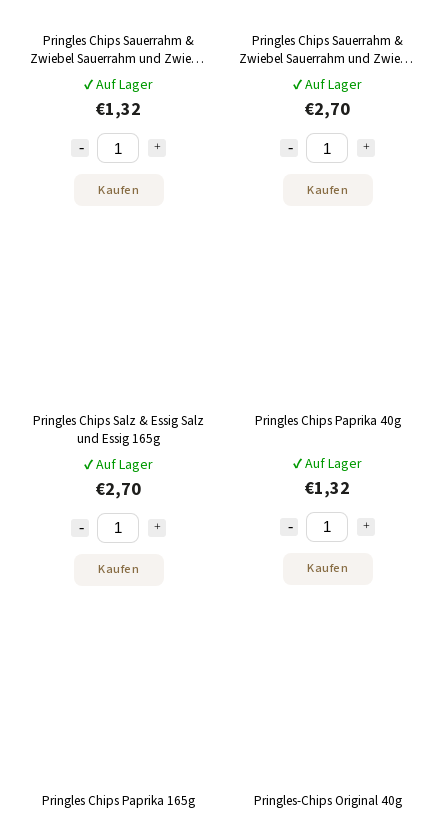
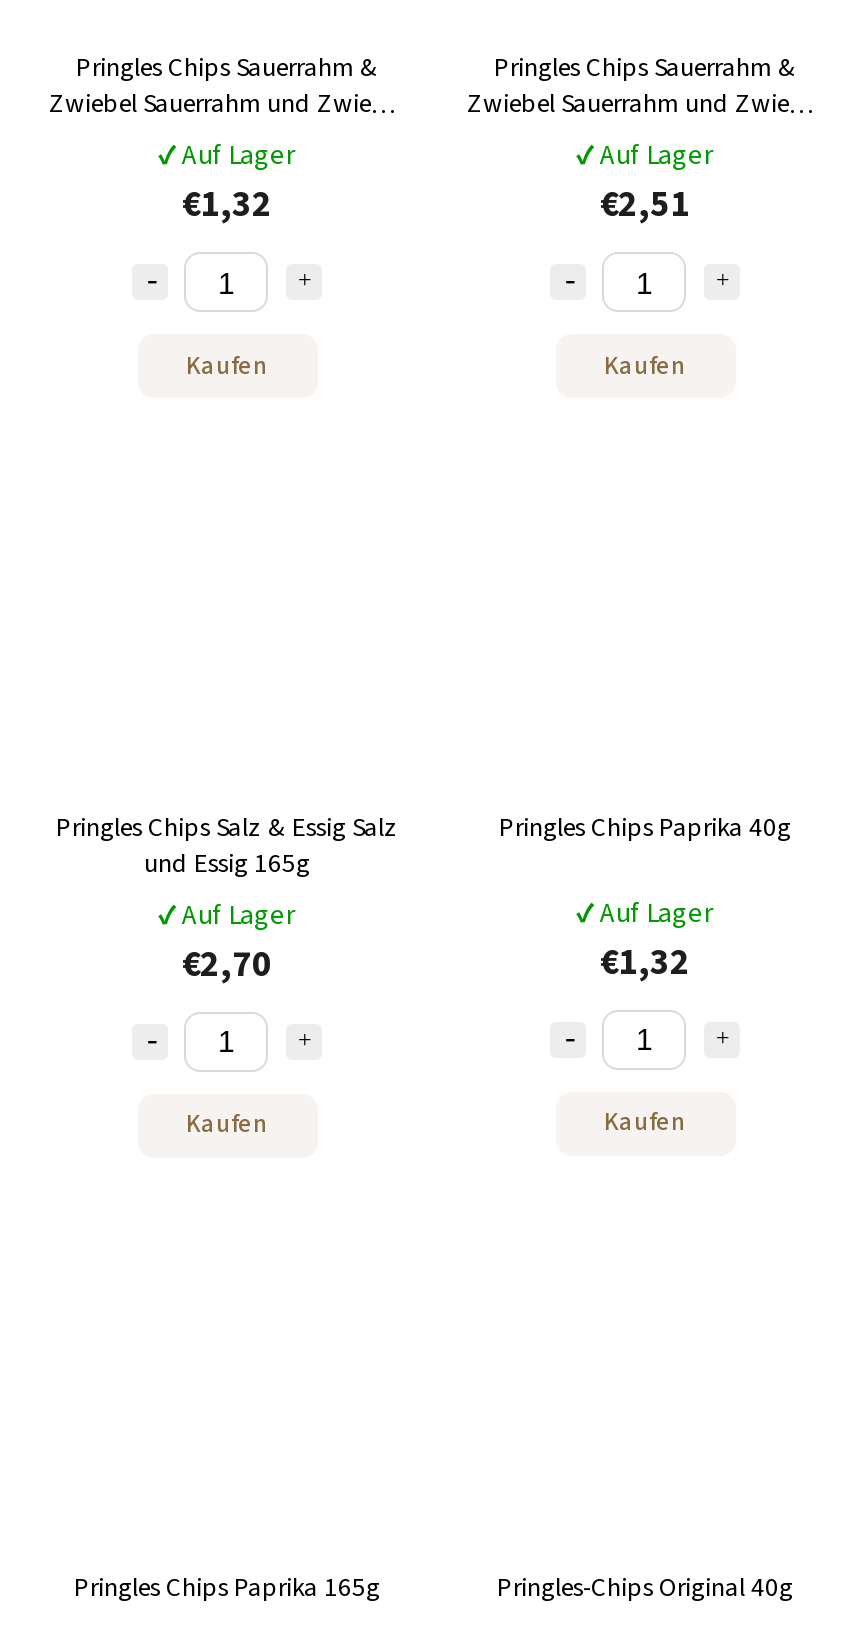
[305,96,350,122] €2,70 -> [600,179,690,231] €2,51

